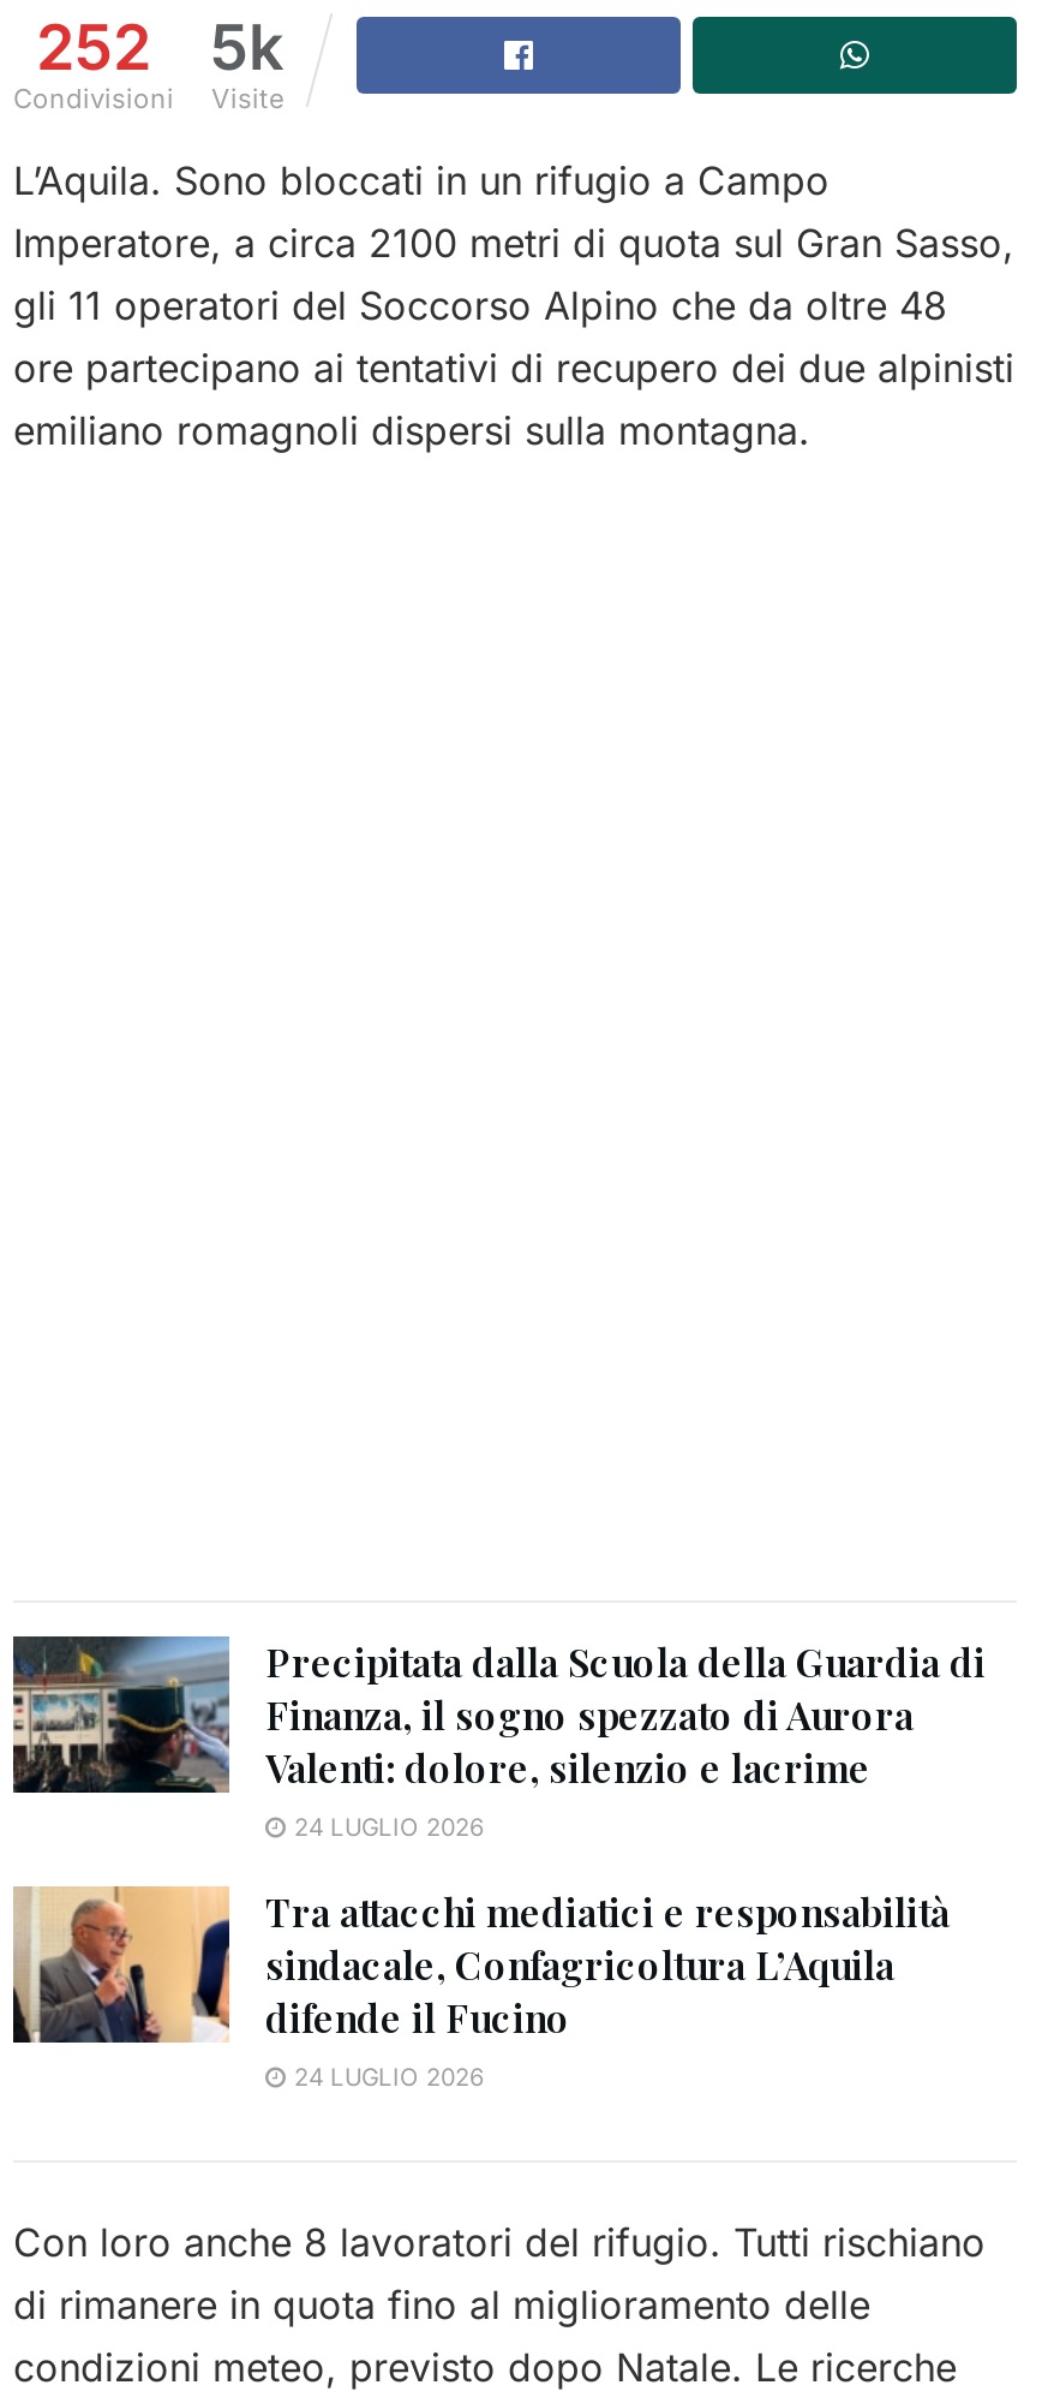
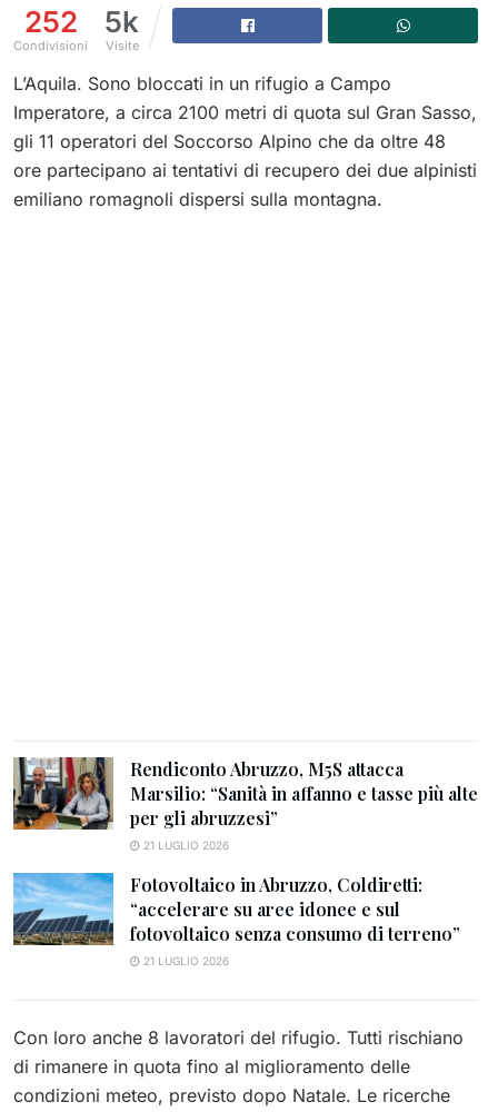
[11,1634,986,1842] [image] | Precipitata dalla Scuola della Guardia di | Finanza, il sogno spezzato di Aurora | Valenti: dolore, silenzio e lacrime | 24 LUGLIO 2026 -> [12,756,478,852] [image] | Rendiconto Abruzzo, M5S attacca | Marsilio: “Sanità in affanno e tasse più alte | per gli abruzzesi” | 21 LUGLIO 2026
[11,1884,950,2092] [image] | Tra attacchi mediatici e responsabilità | sindacale, Confagricoltura L’Aquila | difende il Fucino | 24 LUGLIO 2026 -> [12,872,460,968] [image] | Fotovoltaico in Abruzzo, Coldiretti: | “accelerare su aree idonee e sul | fotovoltaico senza consumo di terreno” | 21 LUGLIO 2026

